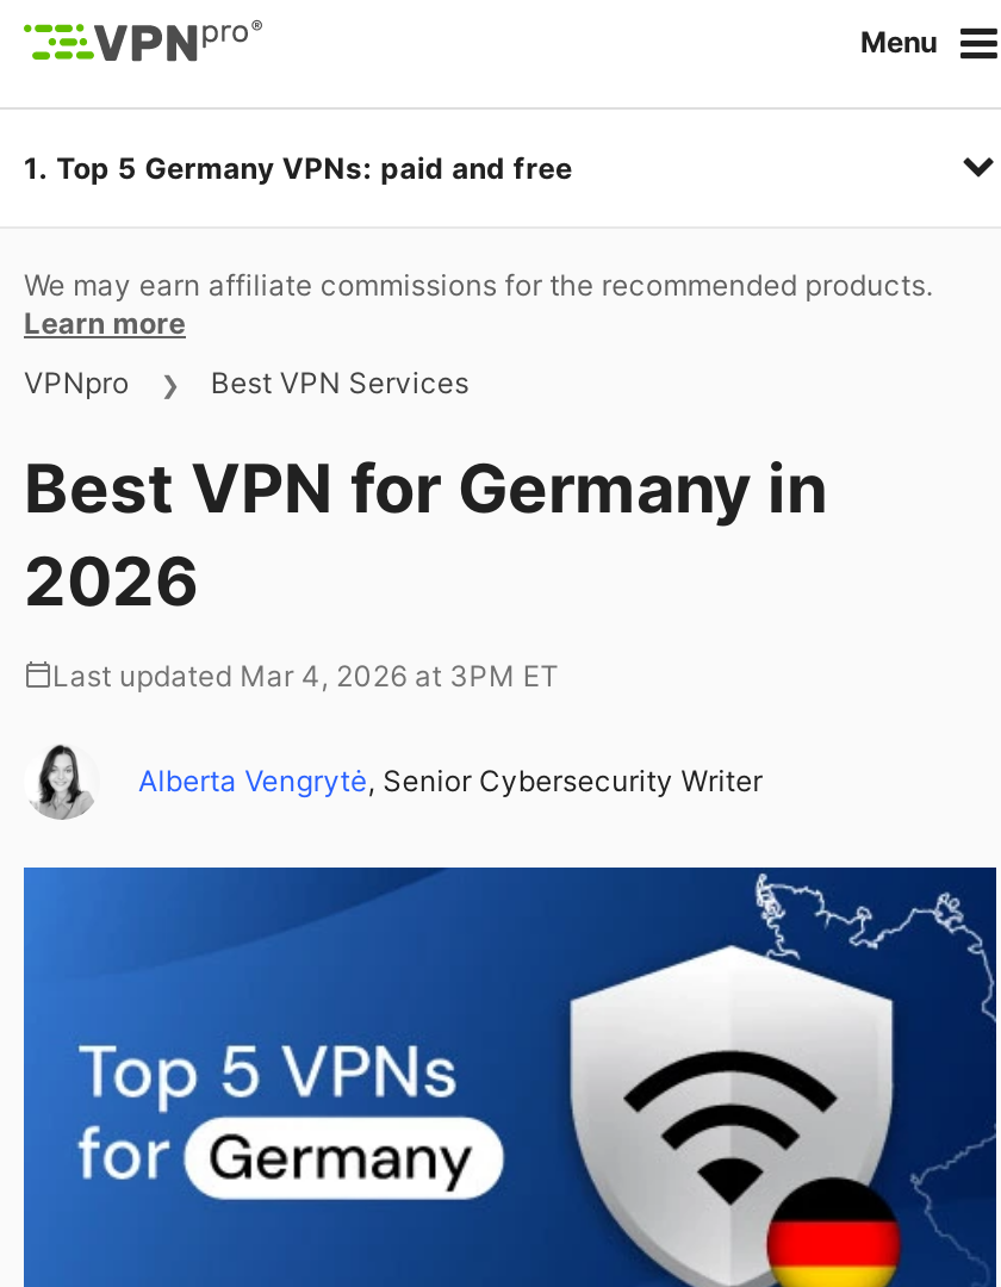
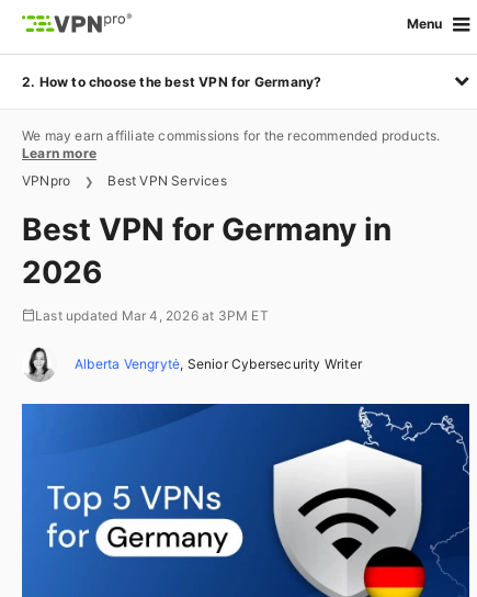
[24,149,572,185] 1. Top 5 Germany VPNs: paid and free -> [22,73,322,89] 2. How to choose the best VPN for Germany?

